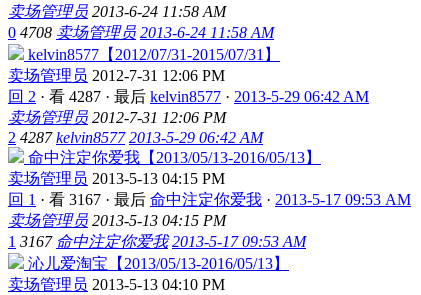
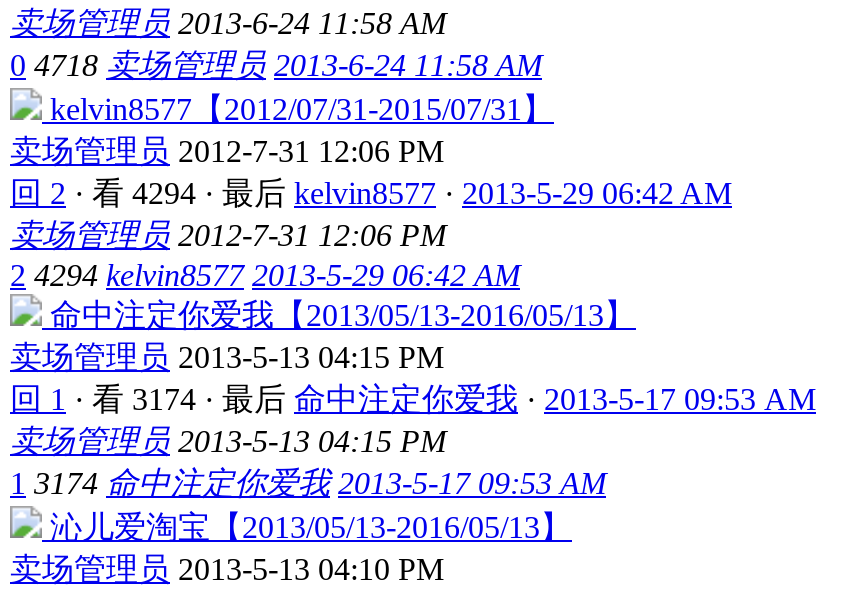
[8,24,274,41] 0 4708 卖场管理员 2013-6-24 11:58 AM -> [10,48,542,82] 0 4718 卖场管理员 2013-6-24 11:58 AM
[8,88,369,105] 回 2 · 看 4287 · 最后kelvin8577 · 2013-5-29 06:42 AM -> [10,176,732,210] 回 2 · 看 4294 · 最后kelvin8577 · 2013-5-29 06:42 AM
[8,129,263,146] 2 4287 kelvin8577 2013-5-29 06:42 AM -> [10,258,520,292] 2 4294 kelvin8577 2013-5-29 06:42 AM
[8,191,411,208] 回 1 · 看 3167 · 最后命中注定你爱我· 2013-5-17 09:53 AM -> [10,382,816,416] 回 1 · 看 3174 · 最后命中注定你爱我· 2013-5-17 09:53 AM
[8,233,306,250] 1 3167 命中注定你爱我 2013-5-17 09:53 AM -> [10,466,606,500] 1 3174 命中注定你爱我 2013-5-17 09:53 AM

